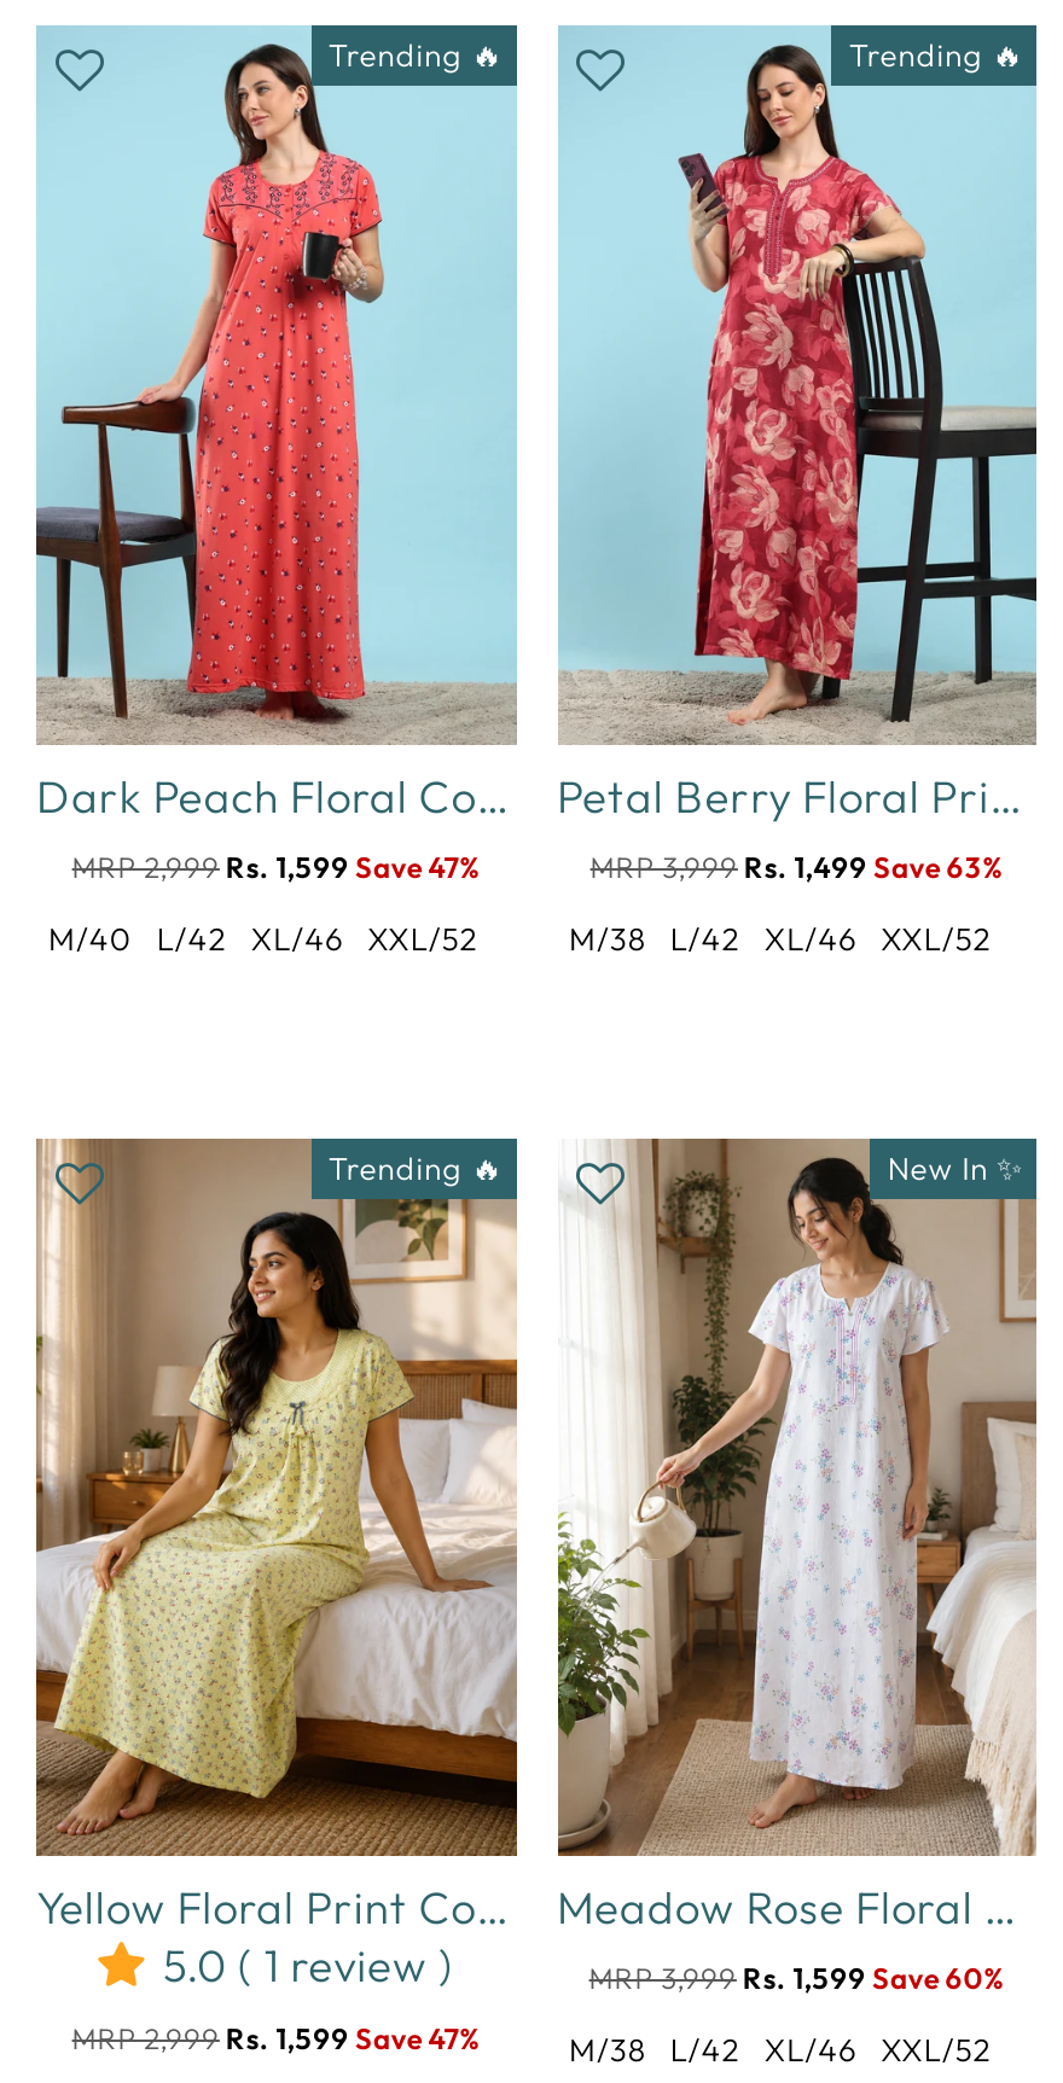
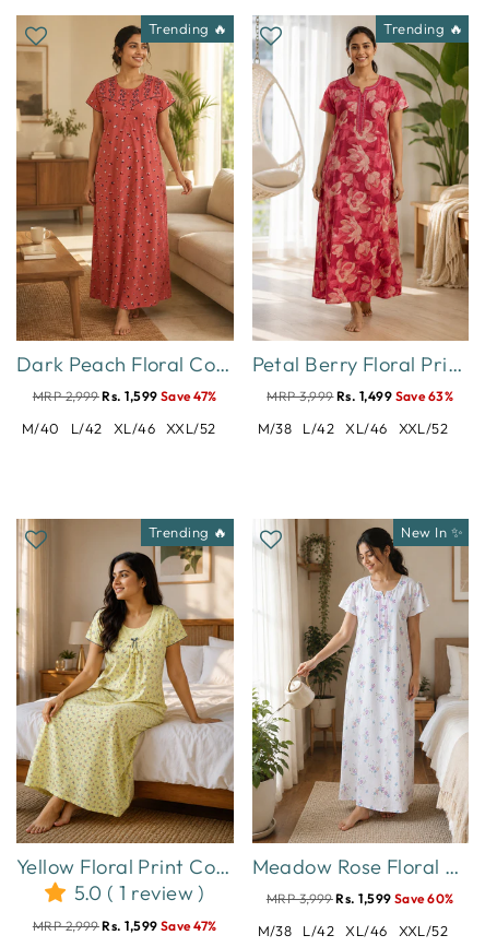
[34,25,517,745] [image] -> [15,14,235,341] [image]
[558,25,1039,745] [image] -> [251,15,470,340] [image]

